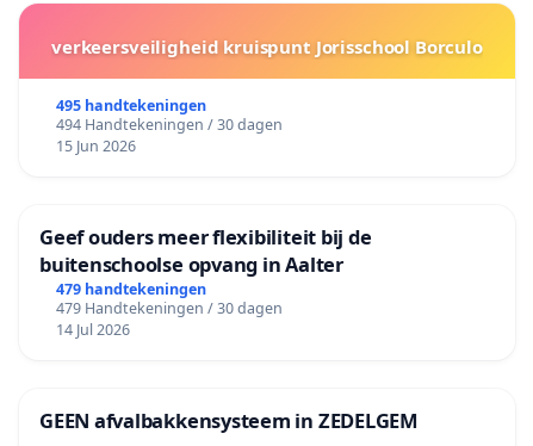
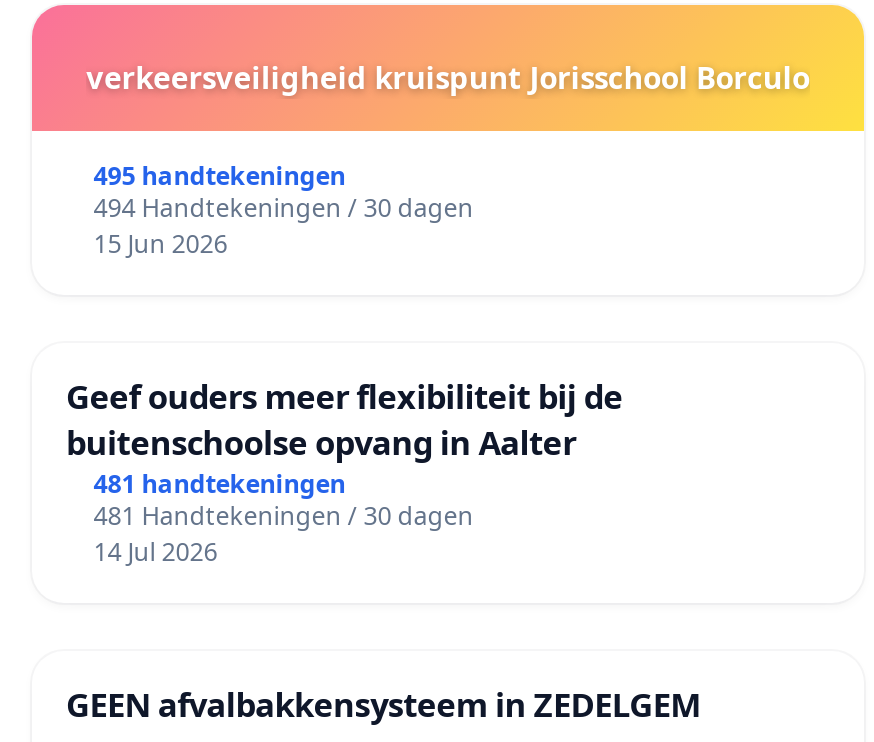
[56,279,206,299] 479 handtekeningen -> [94,467,346,501] 481 handtekeningen
[56,298,282,319] 479 Handtekeningen / 30 dagen -> [94,499,474,533] 481 Handtekeningen / 30 dagen

